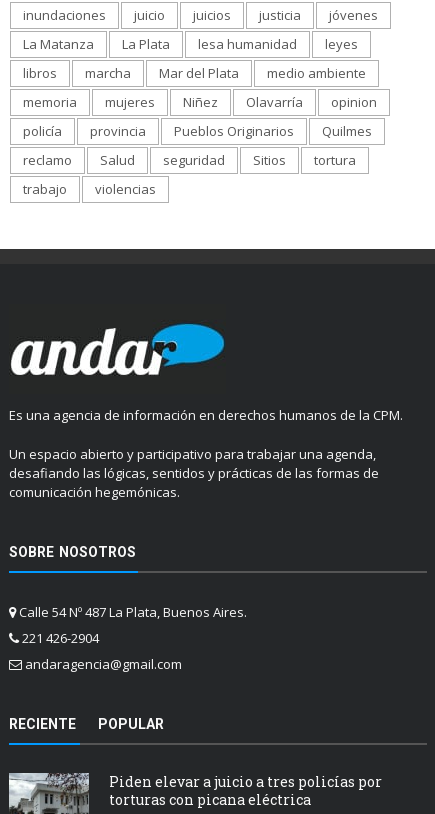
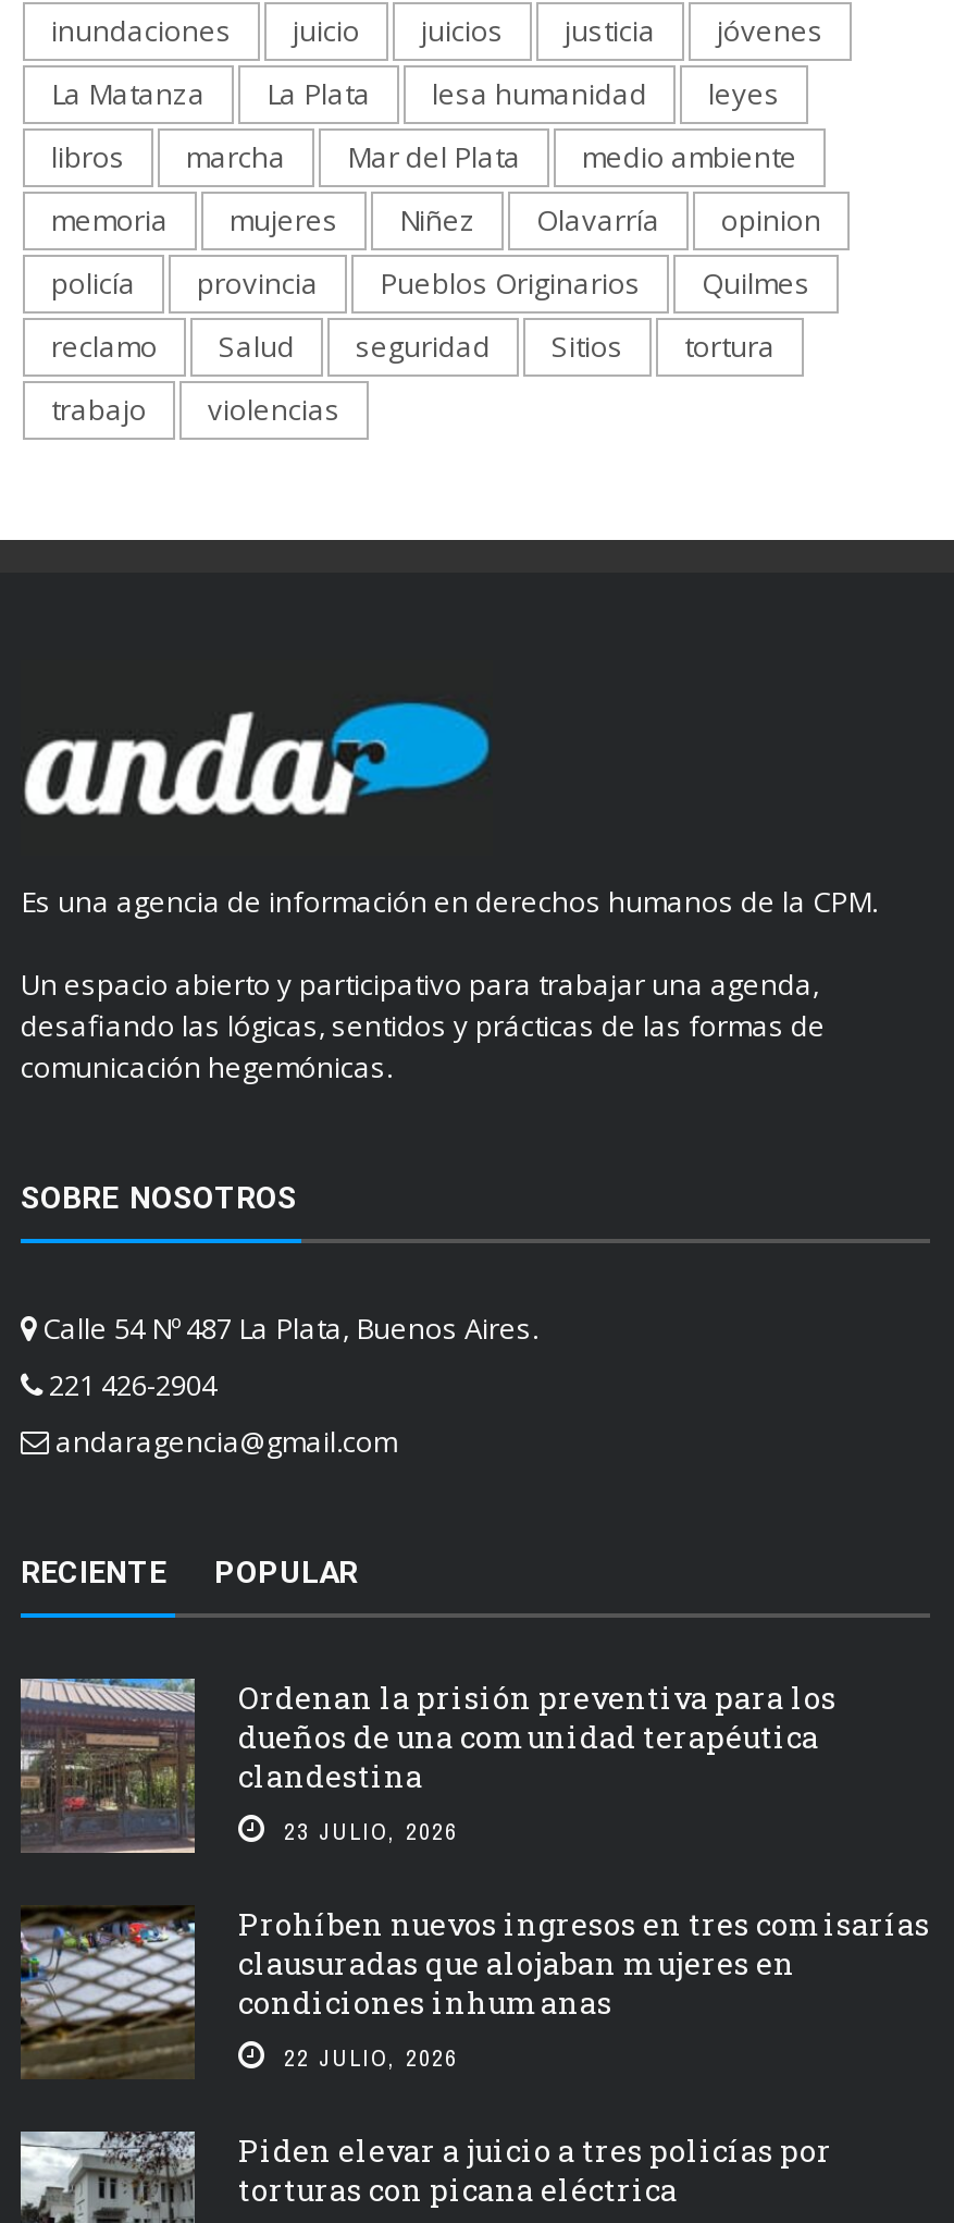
none -> [18,1677,930,2074] [image] | Ordenan la prisión preventiva para los | dueños de una comunidad terapéutica | clandestina | 23 JULIO, 2026 | Prohíben nuevos ingresos en tres comisarías | clausuradas que alojaban mujeres en | condiciones inhumanas | 22 JULIO, 2026
none -> [18,1905,195,2077] [image]

